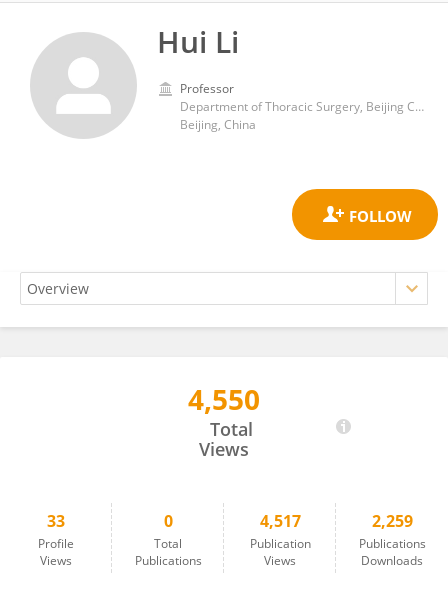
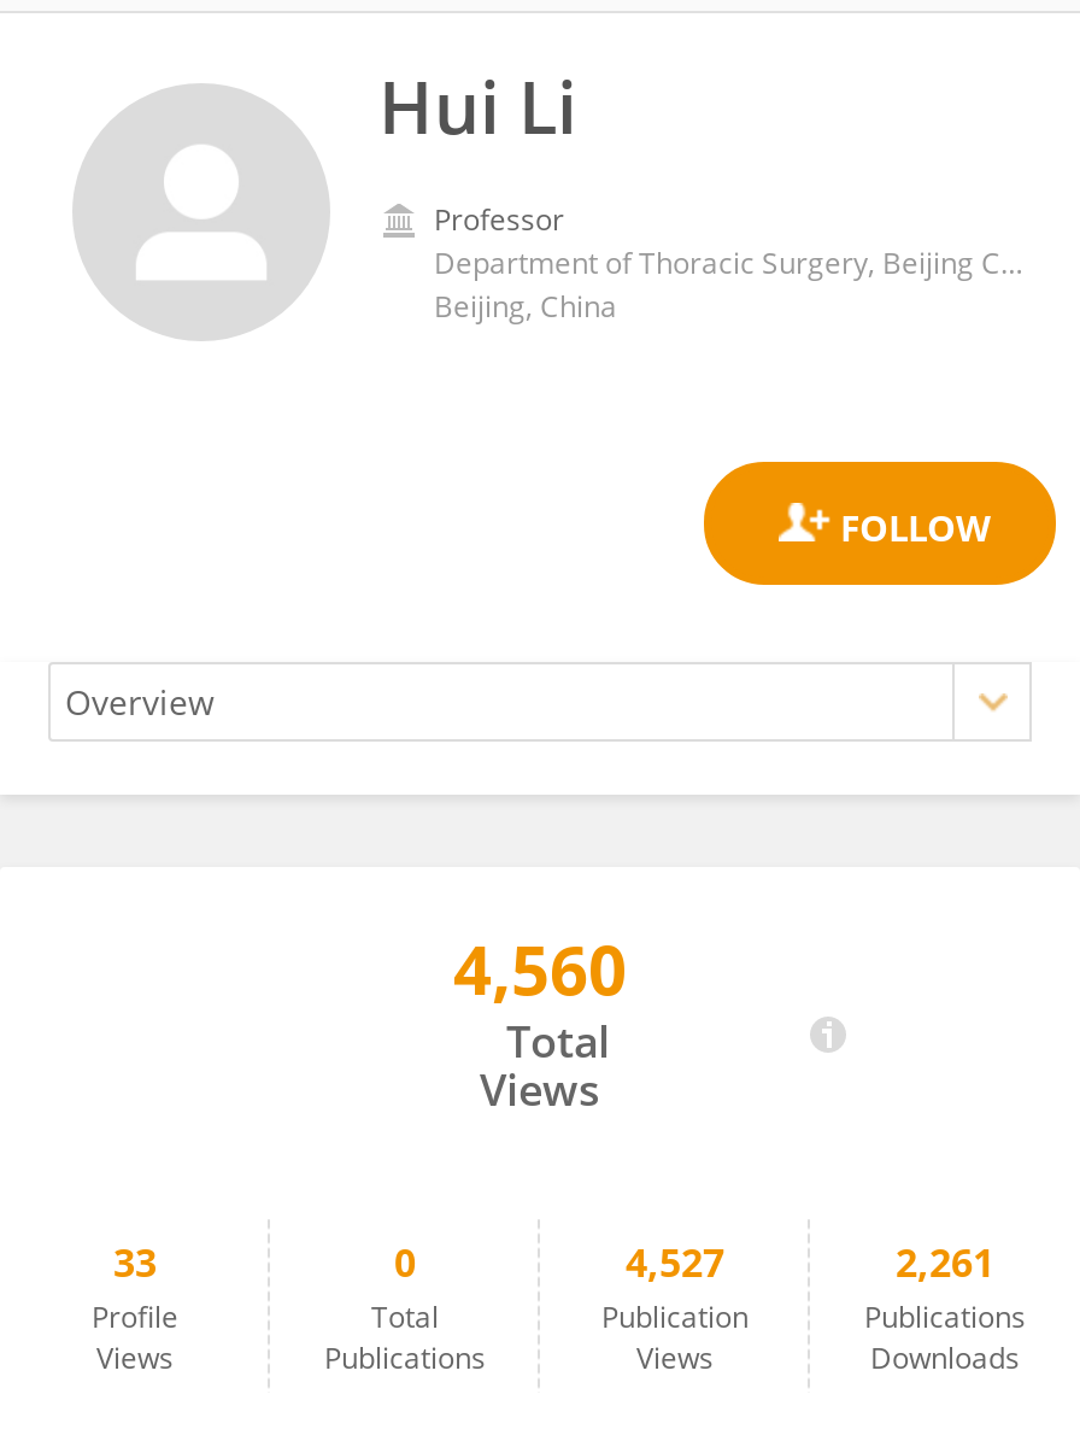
[188,380,260,418] 4,550 -> [453,922,627,1014] 4,560
[259,510,300,532] 4,517 -> [626,1236,724,1289] 4,527
[371,510,412,532] 2,259 -> [896,1236,994,1289] 2,261

